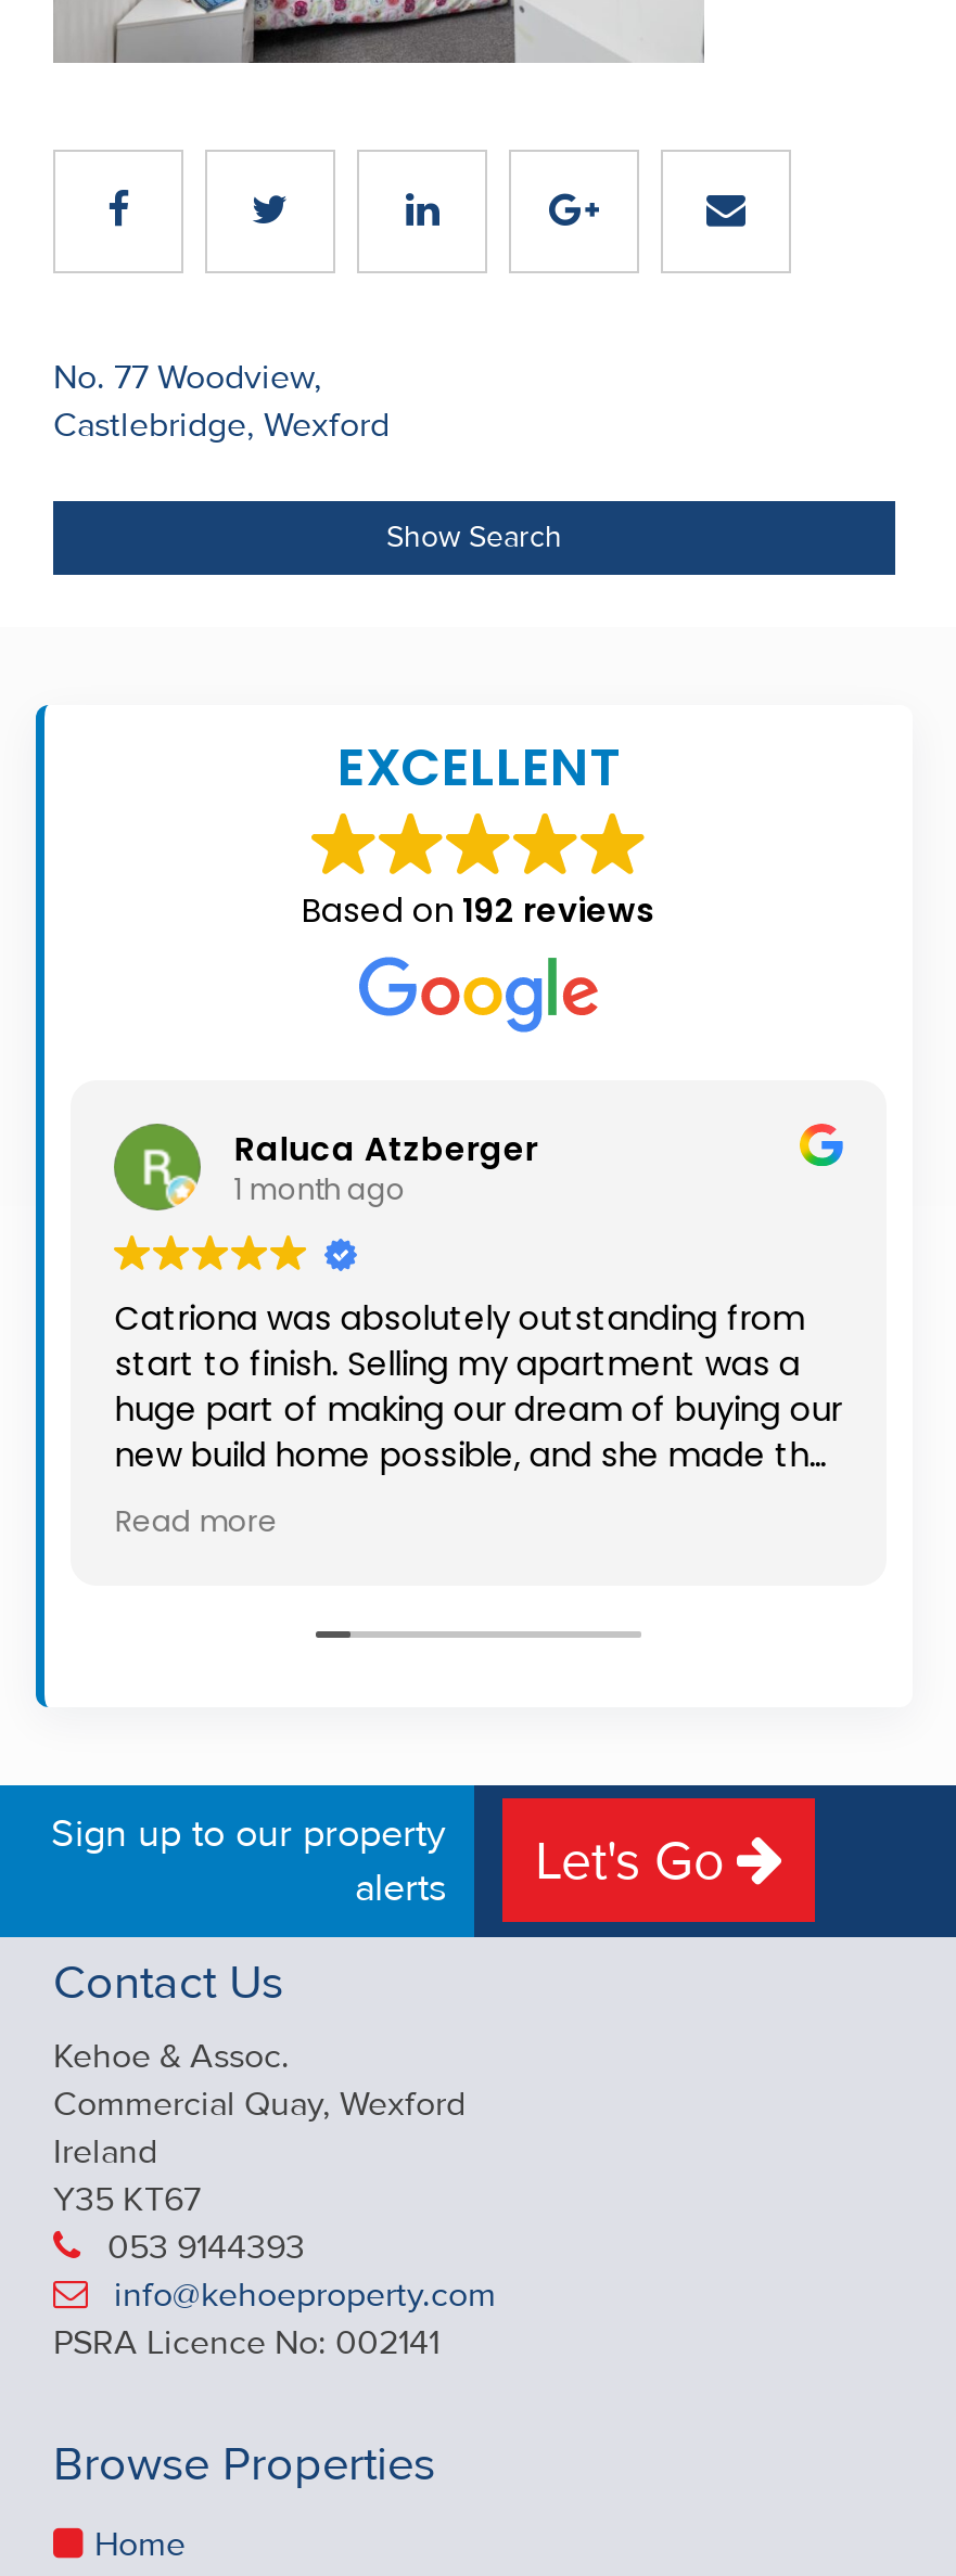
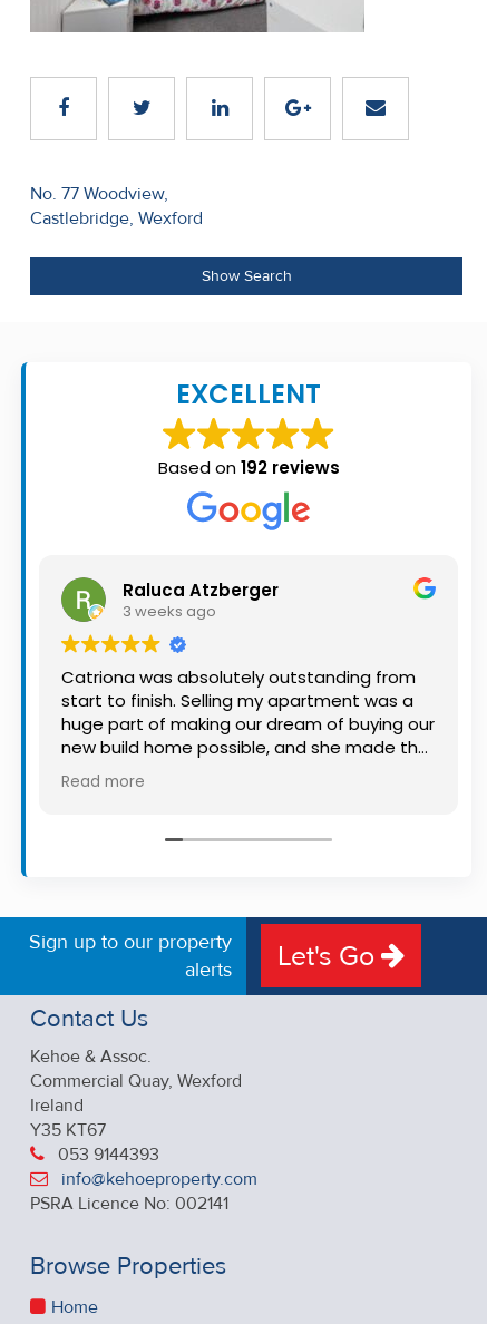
[234,1168,406,1209] 1 month ago -> [123,600,217,621] 3 weeks ago

